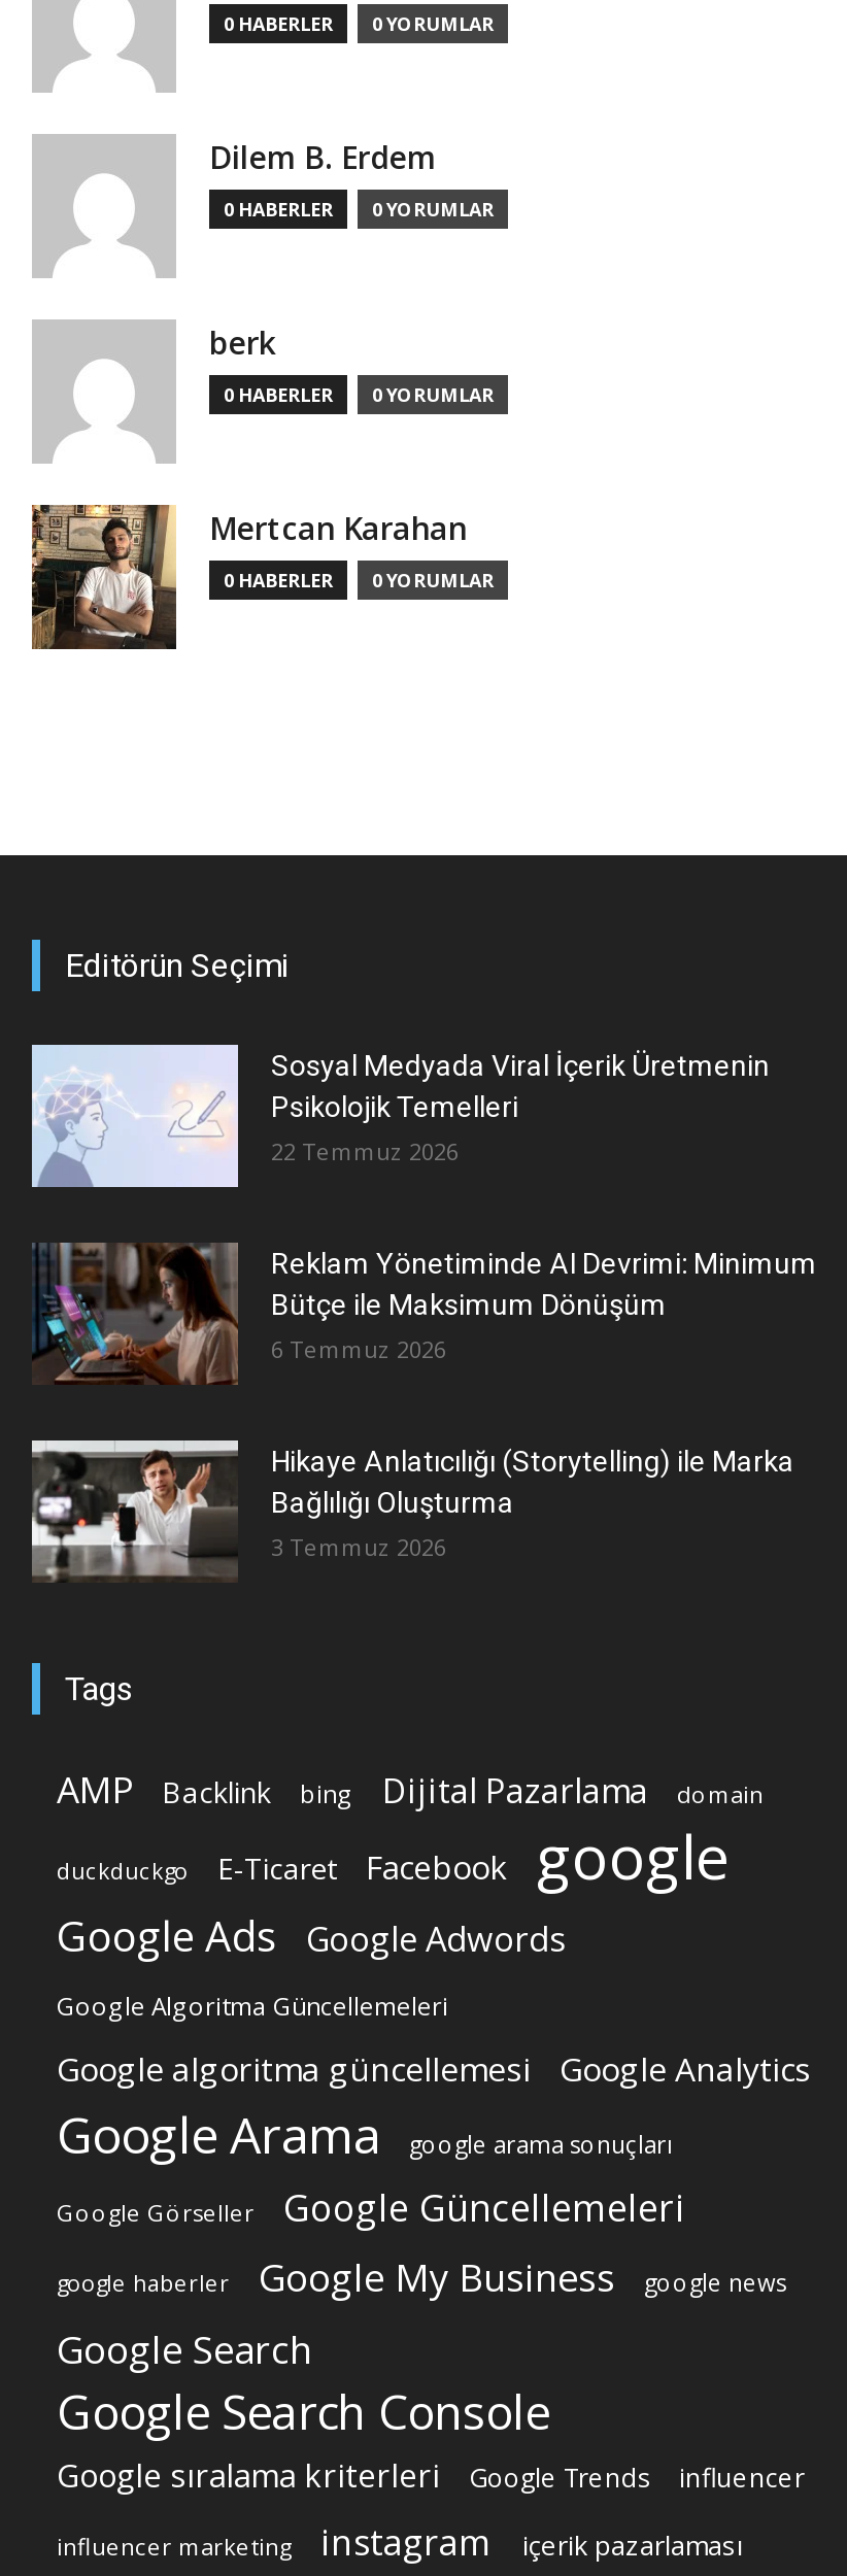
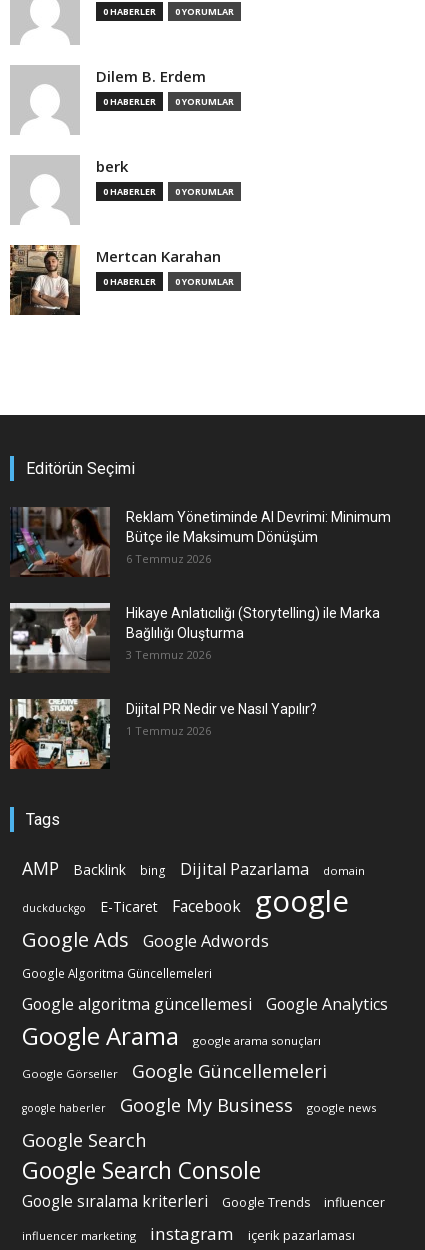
[30,1043,770,1189] [image] | Sosyal Medyada Viral İçerik Üretmenin | Psikolojik Temelleri | 22 Temmuz 2026 -> none
moved [30,1239,817,1563] -> [9,505,391,662]: [image] | Reklam Yönetiminde AI Devrimi: Minimum | Bütçe ile Maksimum Dönüşüm | 6 Temmuz 2026 | Hikaye Anlatıcılığı (Storytelling) ile Marka | Bağlılığı Oluşturma | 3 Temmuz 2026
none -> [9,699,317,770] [image] | Dijital PR Nedir ve Nasıl Yapılır? | 1 Temmuz 2026

